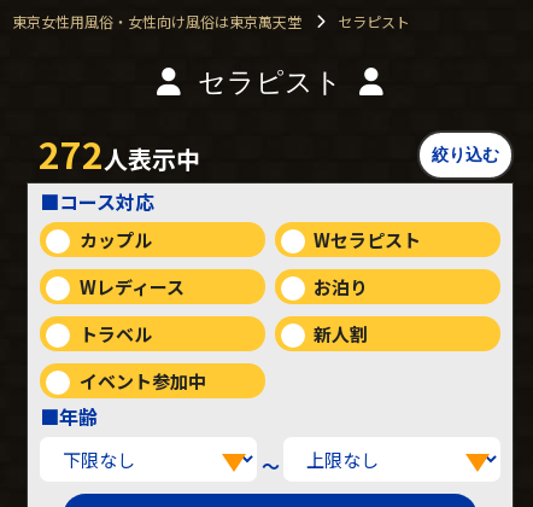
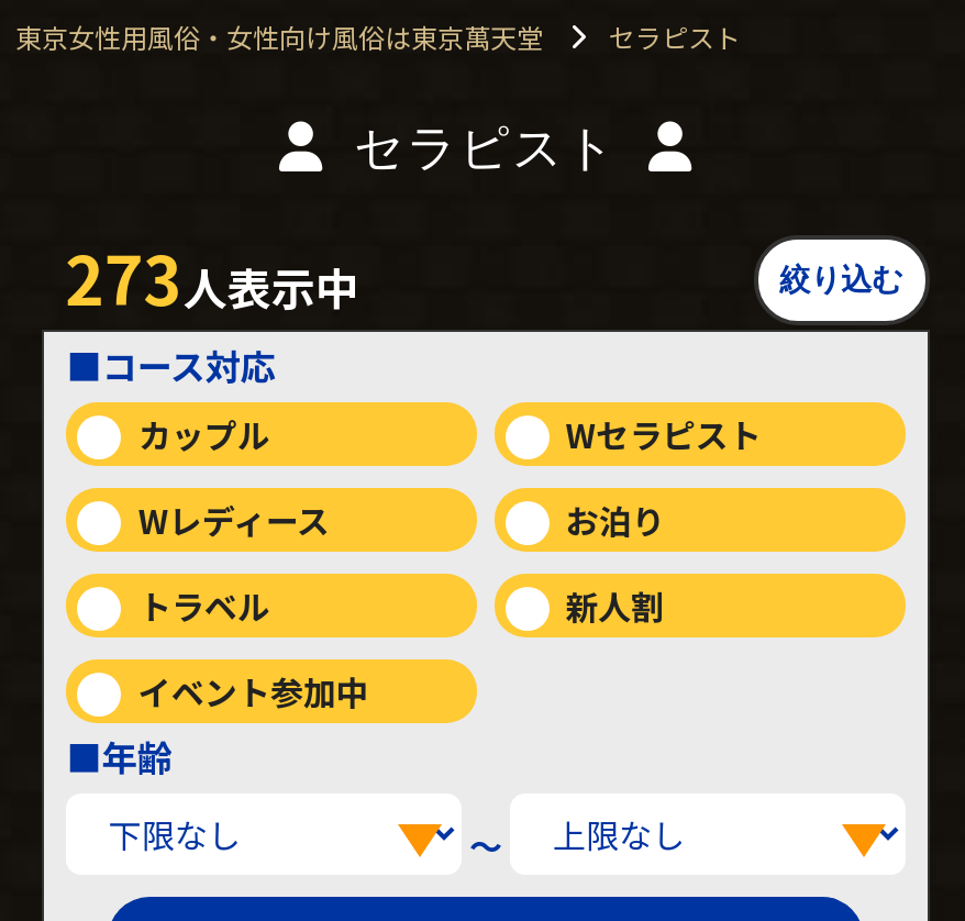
[39,127,201,180] 272人表示中 -> [65,229,359,325] 273人表示中

